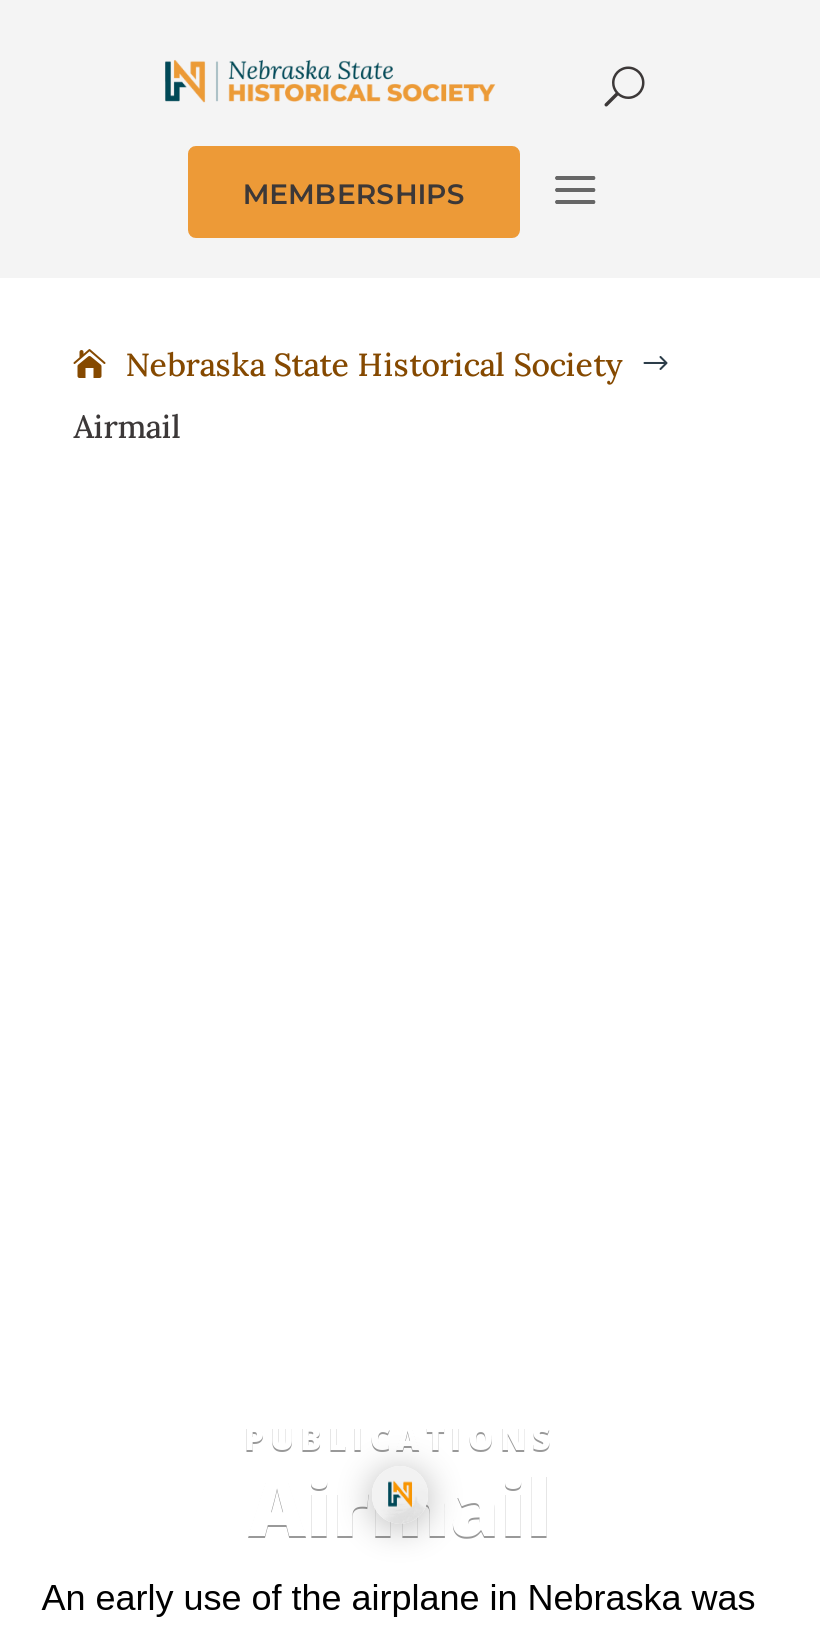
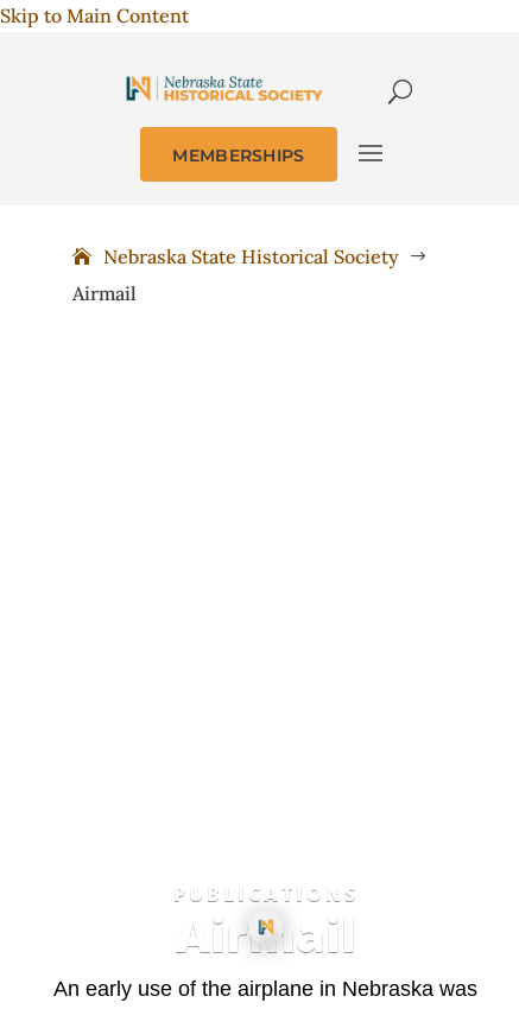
none -> [0,4,189,27] Skip to Main Content

